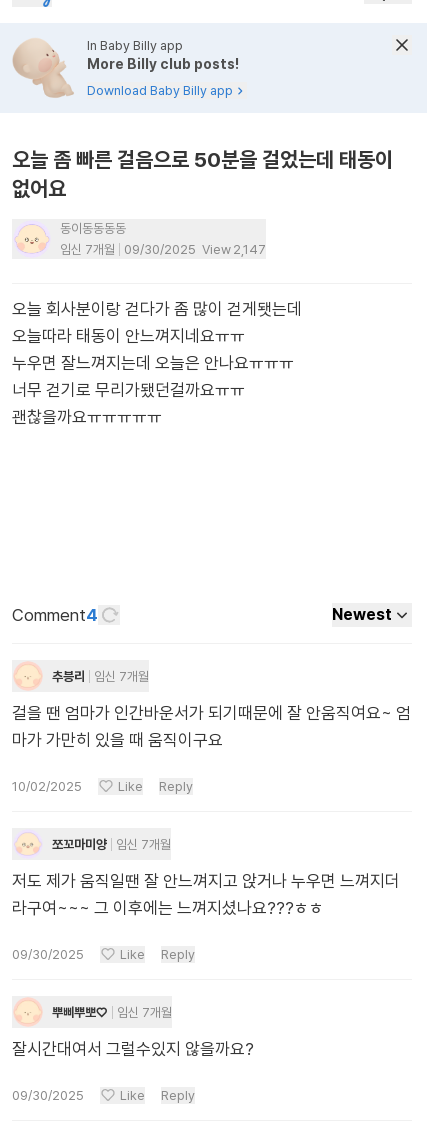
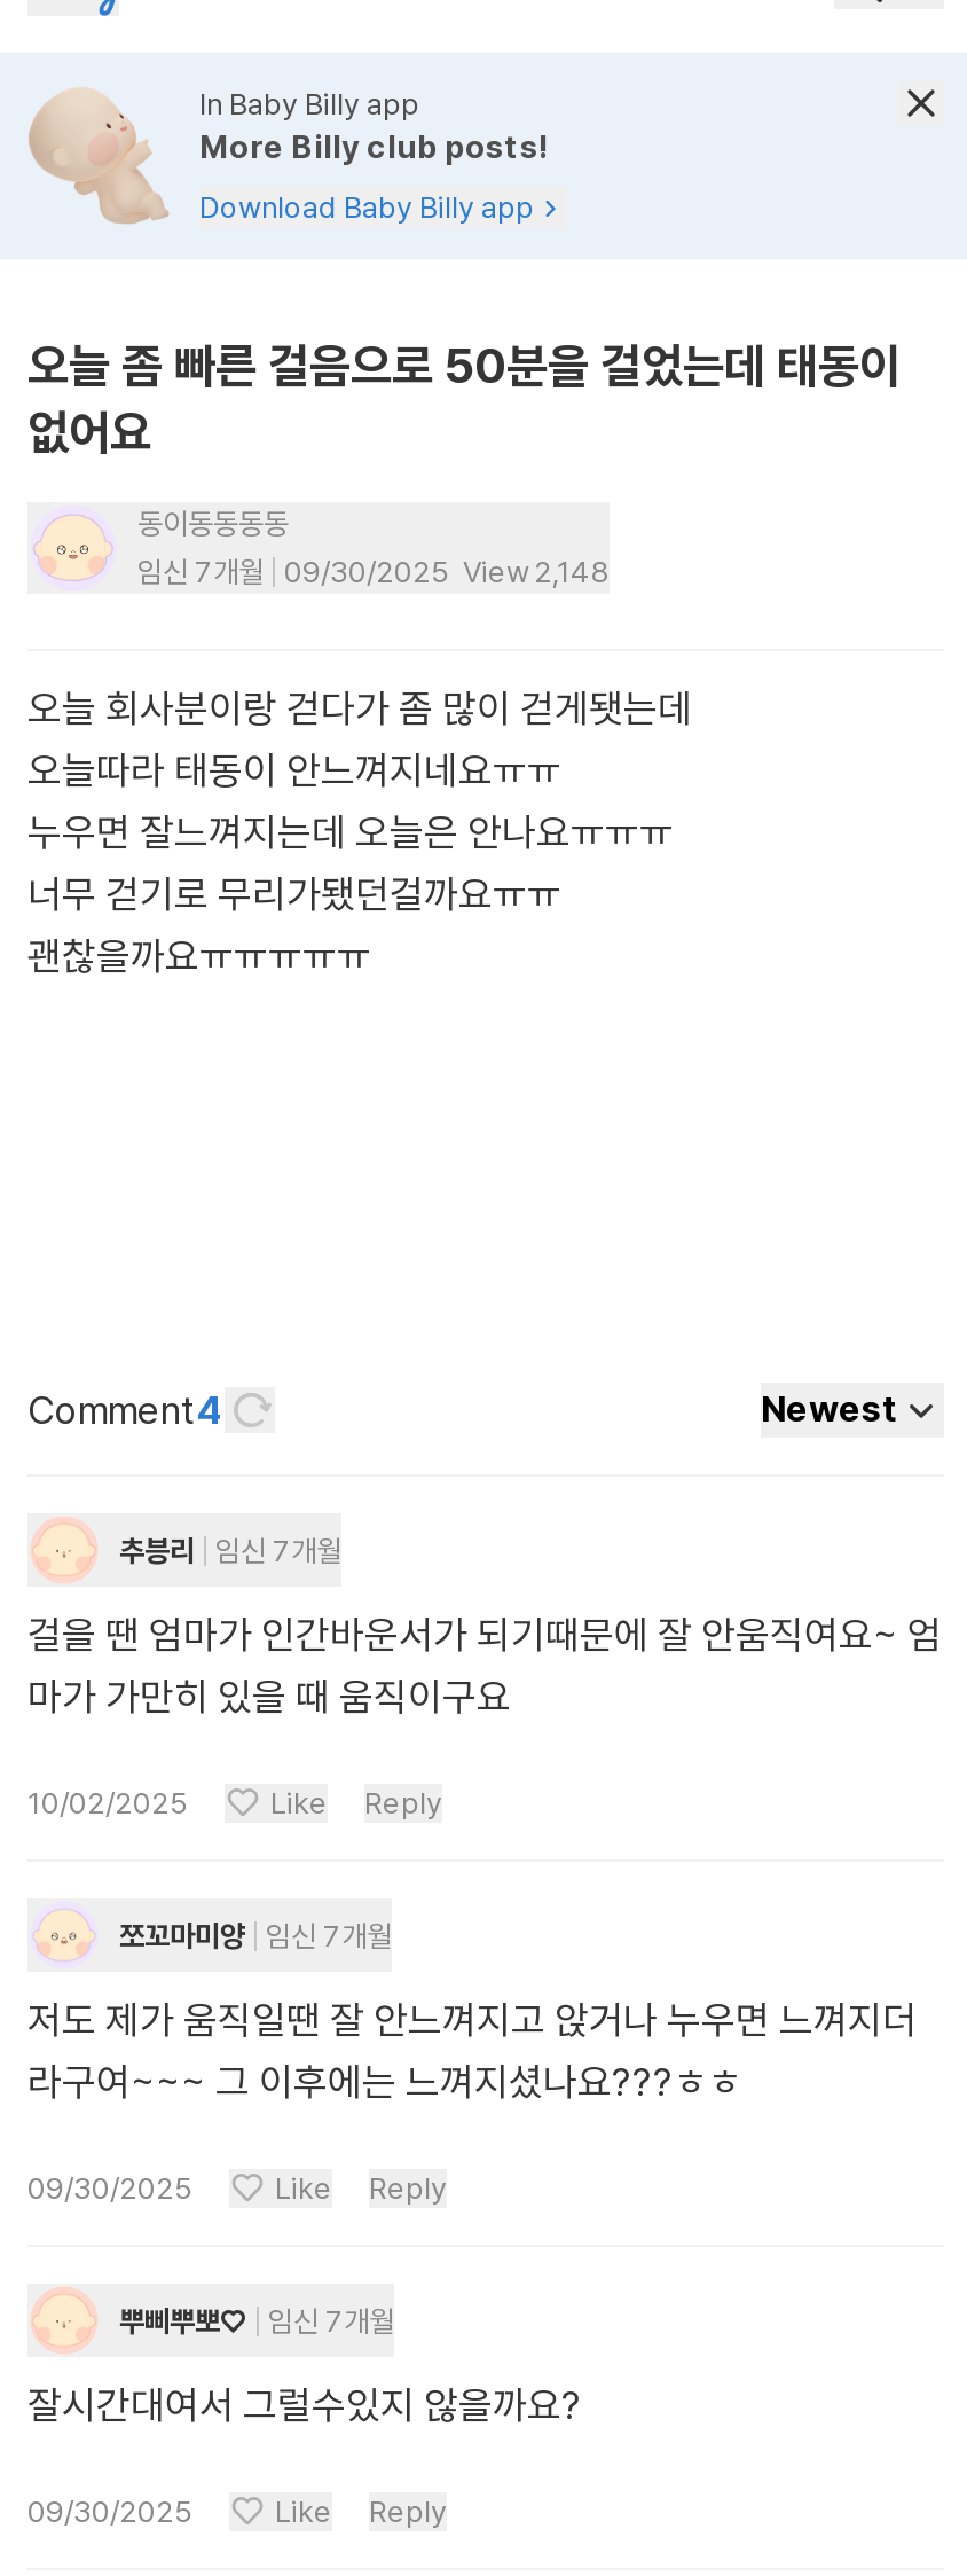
[60,242,266,257] 임신 7개월 09/30/2025 View 2,147 -> [137,555,610,589] 임신 7개월 09/30/2025 View 2,148

